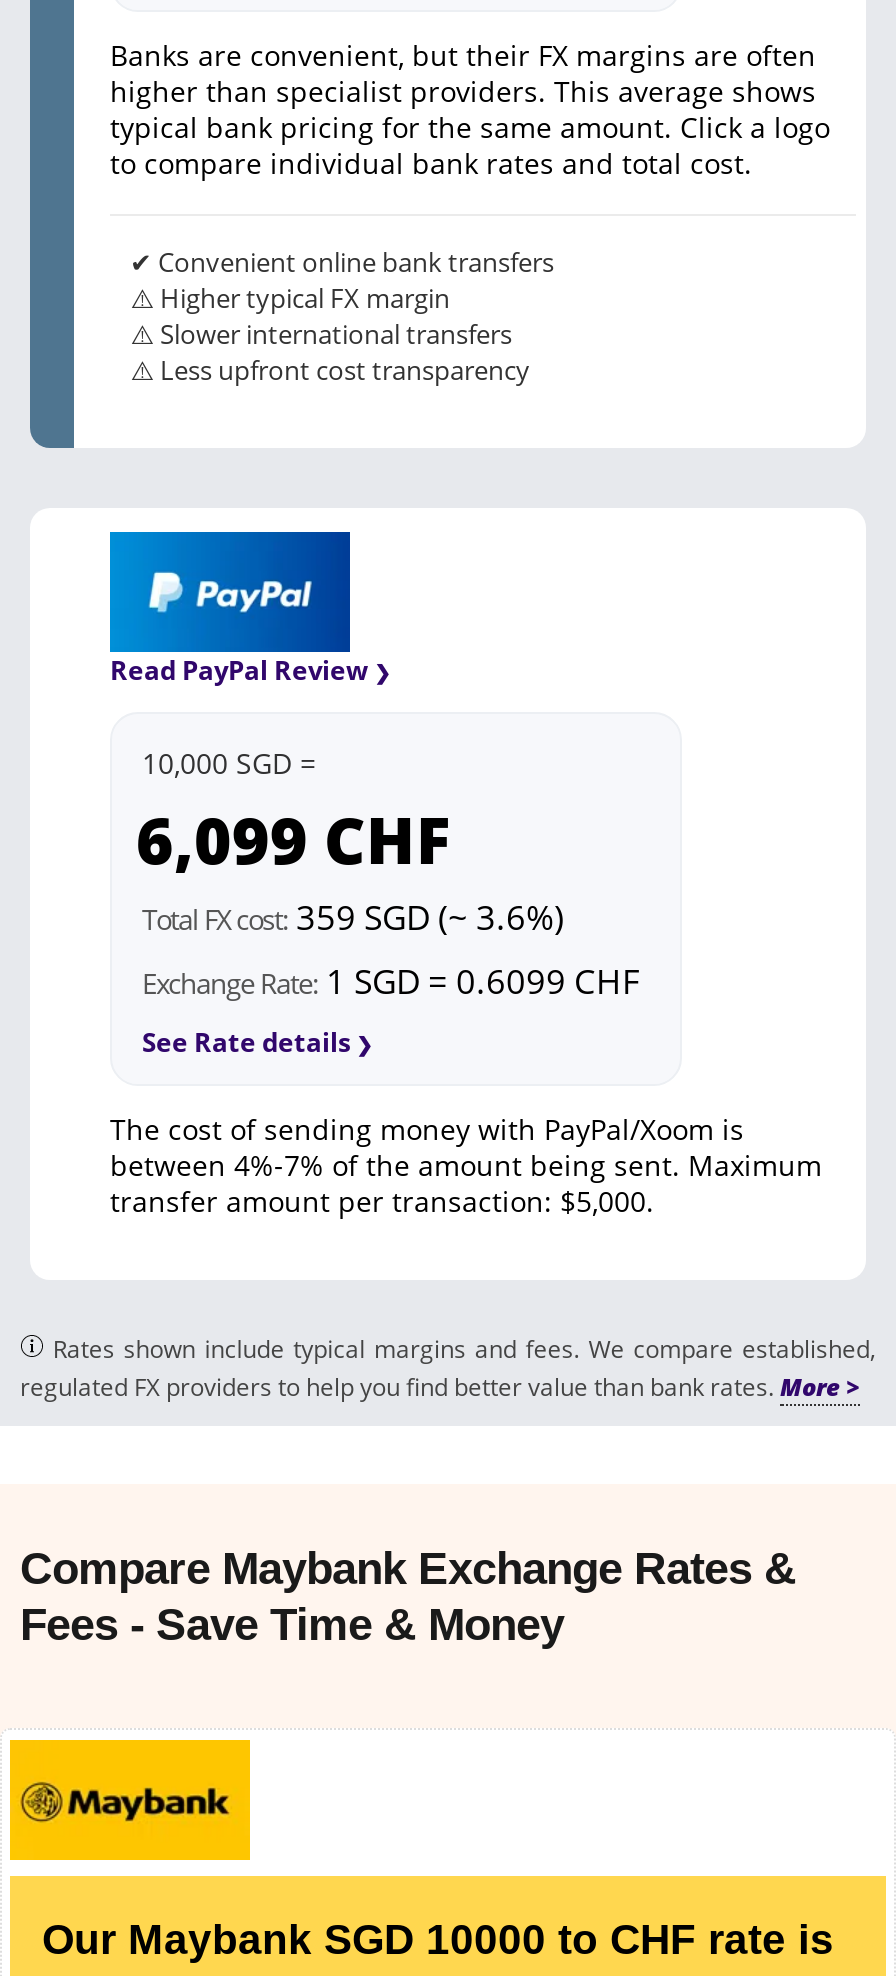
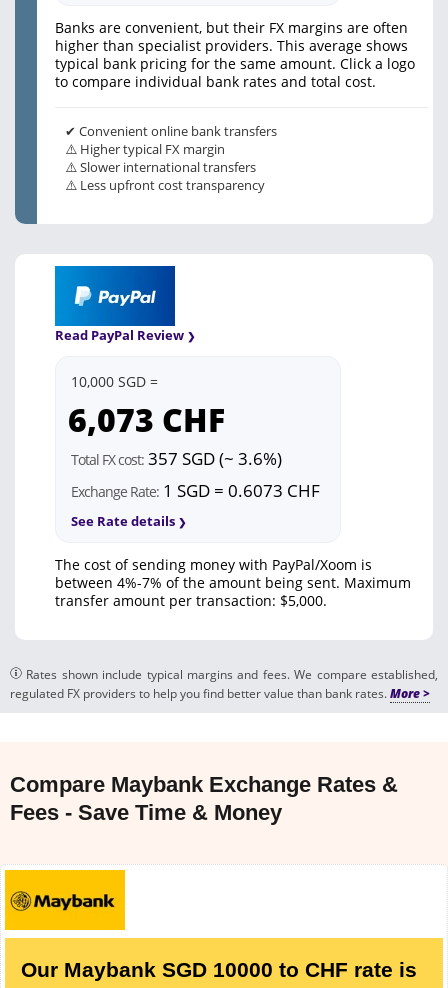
[136,796,450,882] 6,099 CHF -> [68,398,225,441] 6,073 CHF
[142,895,564,941] Total FX cost: 359 SGD (~ 3.6%) -> [71,447,282,470] Total FX cost: 357 SGD (~ 3.6%)
[142,959,640,1005] Exchange Rate: 1 SGD = 0.6099 CHF -> [71,479,320,502] Exchange Rate: 1 SGD = 0.6073 CHF

